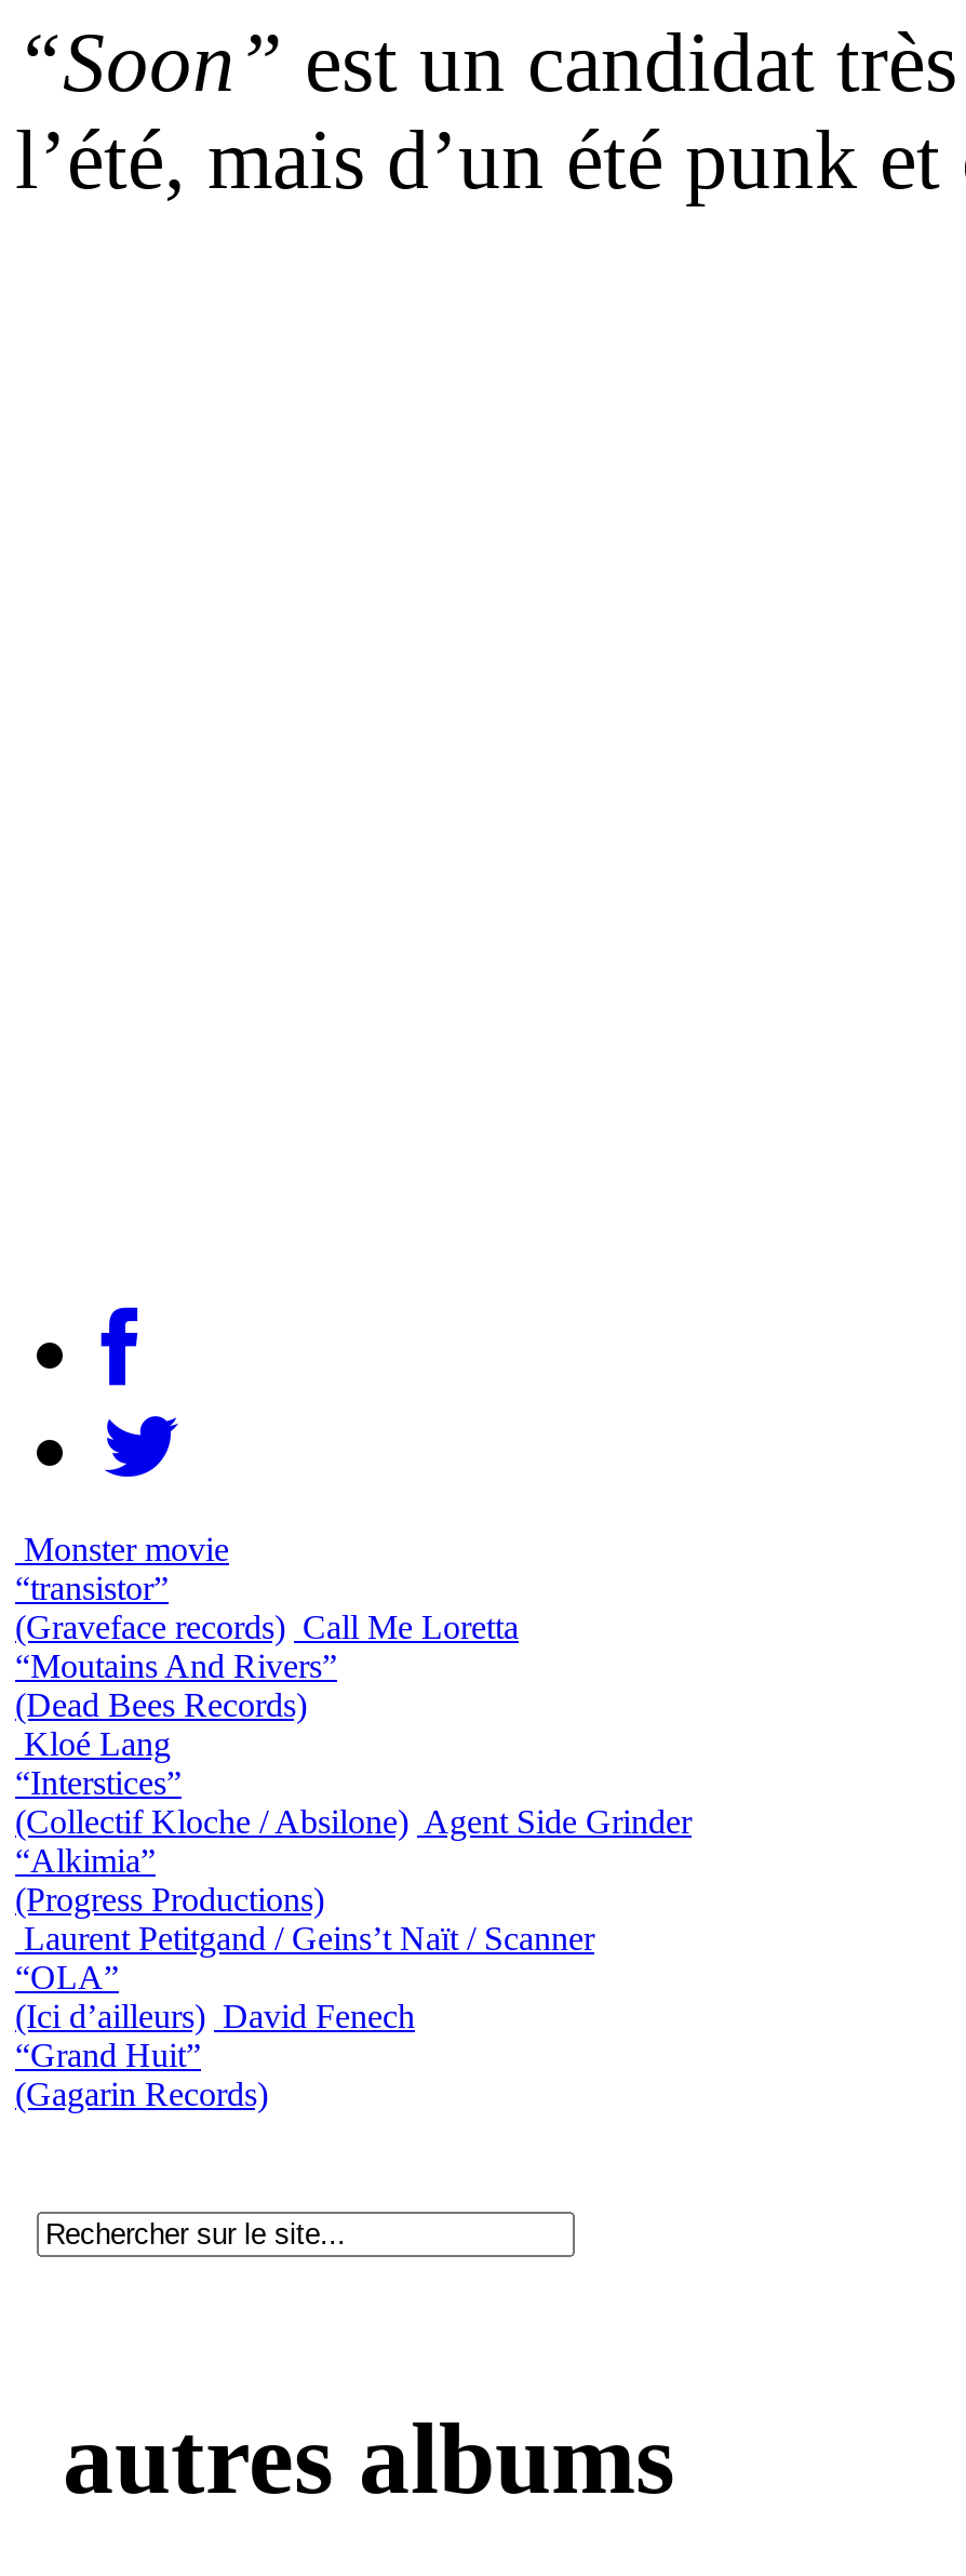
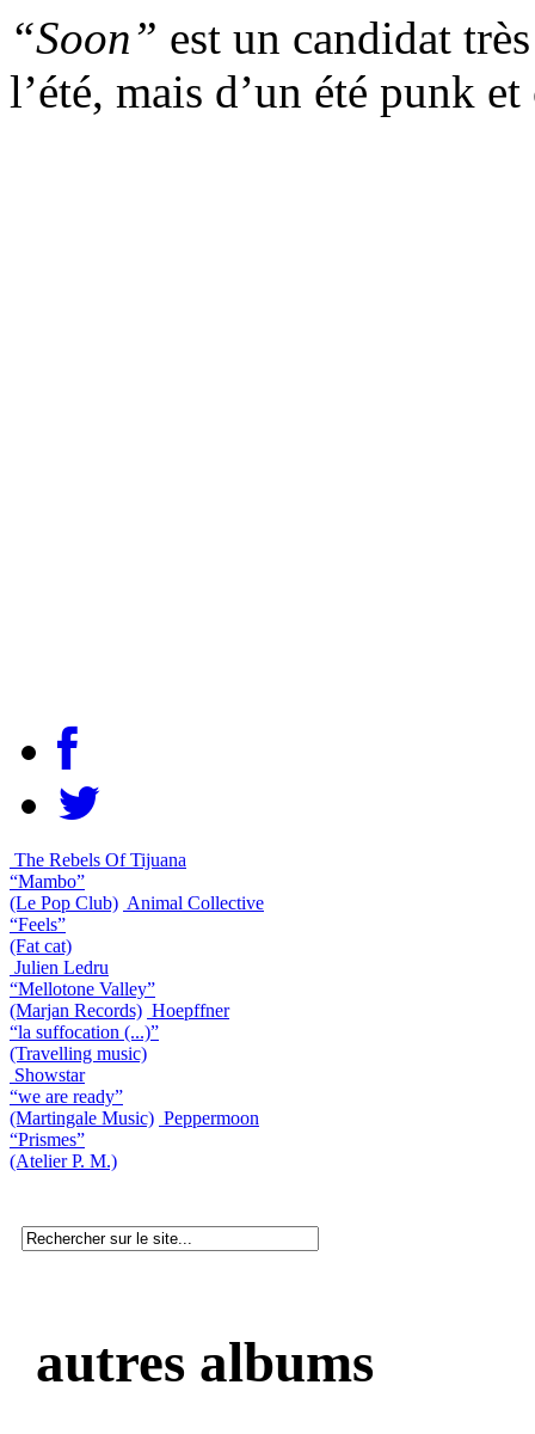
[15,1530,692,2111] Monster movie | “transistor” | (Graveface records) Call Me Loretta | “Moutains And Rivers” | (Dead Bees Records) | Kloé Lang | “Interstices” | (Collectif Kloche / Absilone) Agent Side Grinder | “Alkimia” | (Progress Productions) | Laurent Petitgand / Geins’t Naït / Scanner | “OLA” | (Ici d’ailleurs) David Fenech | “Grand Huit” | (Gagarin Records) -> [10,849,264,1171] The Rebels Of Tijuana | “Mambo” | (Le Pop Club) Animal Collective | “Feels” | (Fat cat) | Julien Ledru | “Mellotone Valley” | (Marjan Records) Hoepffner | “la suffocation (...)” | (Travelling music) | Showstar | “we are ready” | (Martingale Music) Peppermoon | “Prismes” | (Atelier P. M.)

